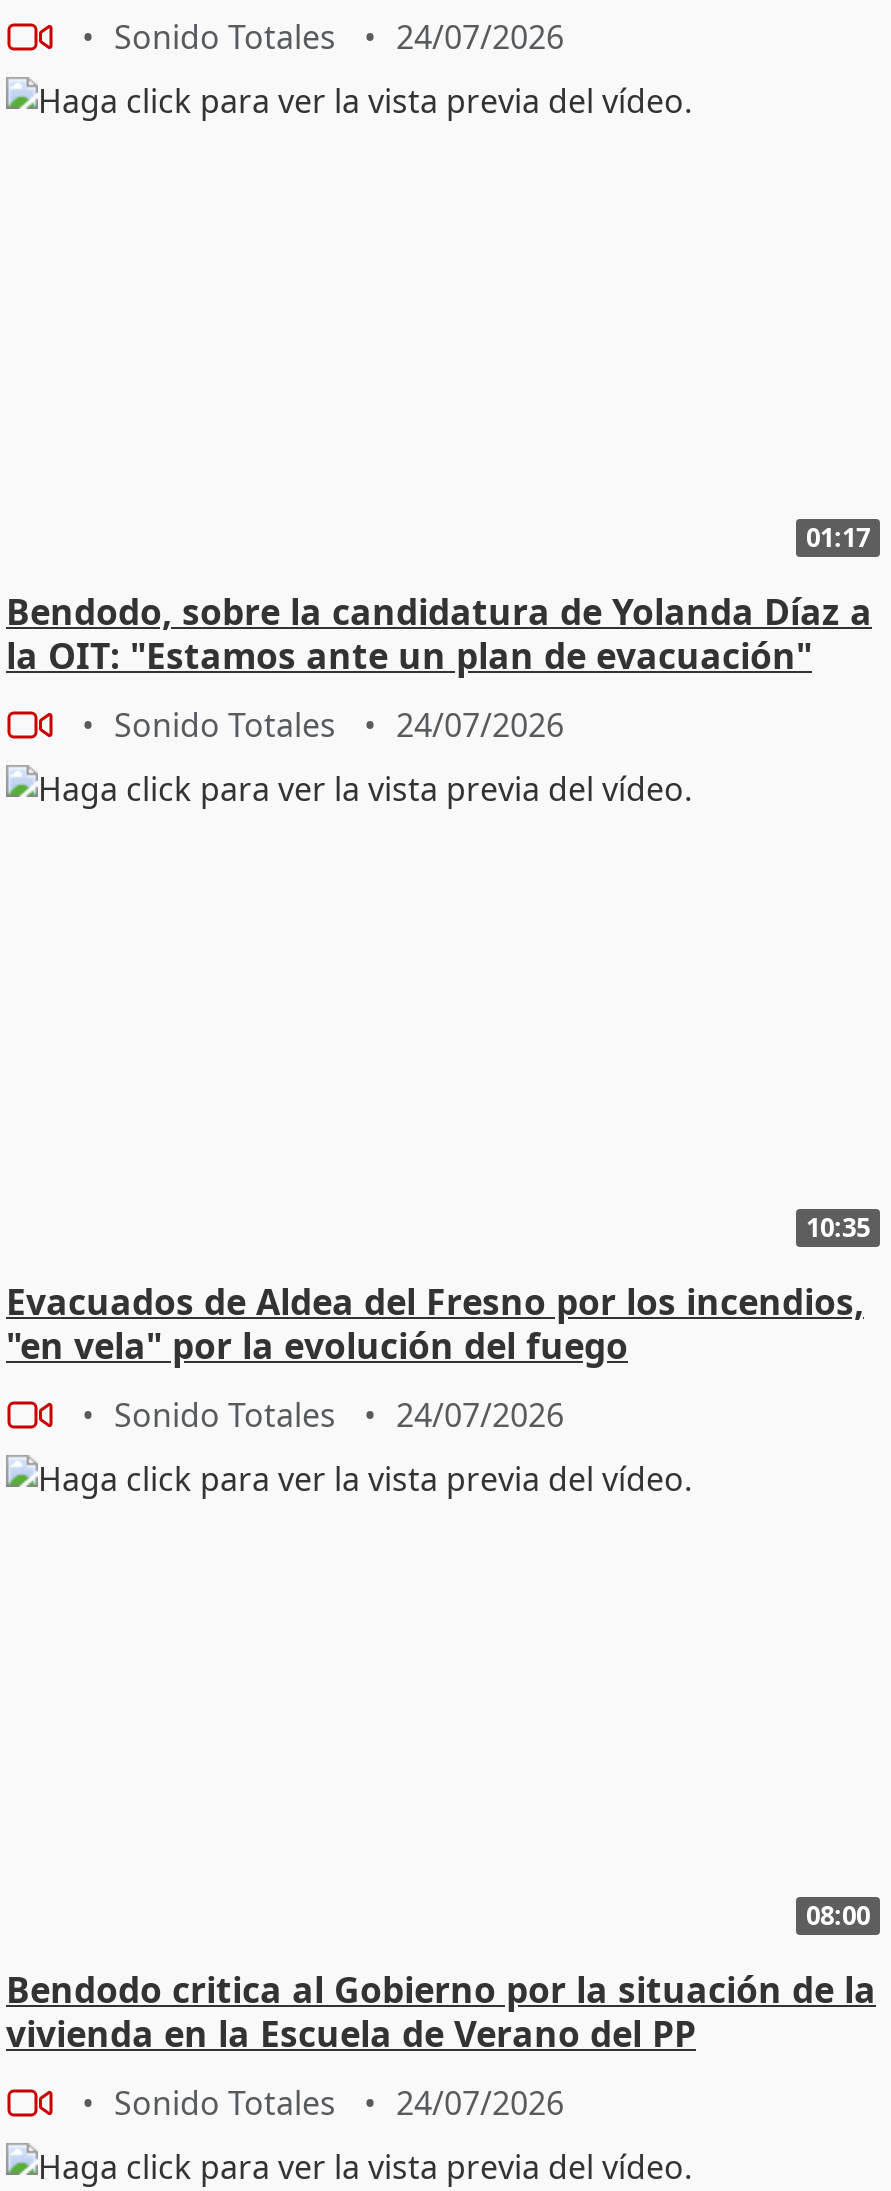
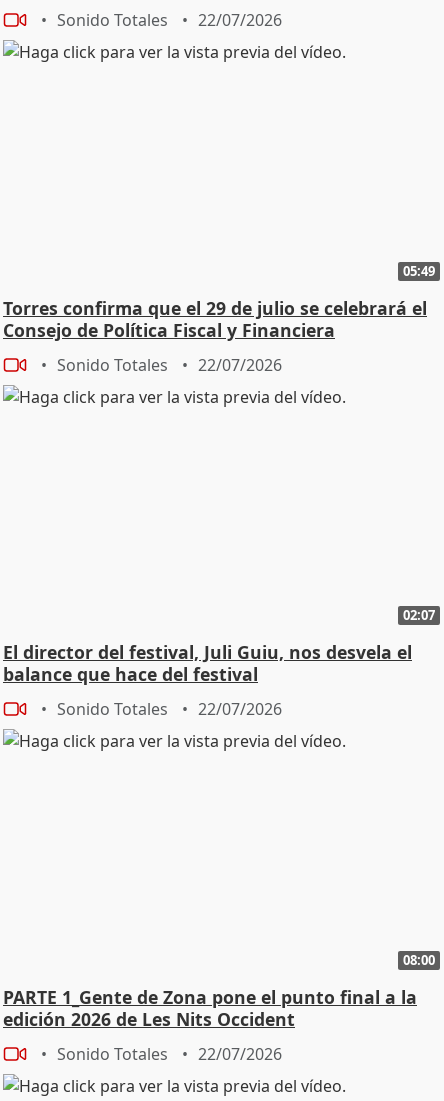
[114,14,564,58] Sonido Totales 24/07/2026 -> [57,9,282,31] Sonido Totales 22/07/2026
[806,520,870,556] 01:17 -> [403,262,435,280] 05:49
[6,588,872,680] Bendodo, sobre la candidatura de Yolanda Díaz a | la OIT: "Estamos ante un plan de evacuación" -> [3,296,427,342] Torres confirma que el 29 de julio se celebrará el | Consejo de Política Fiscal y Financiera
[114,704,564,748] Sonido Totales 24/07/2026 -> [57,354,282,376] Sonido Totales 22/07/2026
[806,1209,870,1245] 10:35 -> [403,606,435,624] 02:07
[6,1277,864,1369] Evacuados de Aldea del Fresno por los incendios, | "en vela" por la evolución del fuego -> [3,640,412,686] El director del festival, Juli Guiu, nos desvela el | balance que hace del festival
[114,1393,564,1437] Sonido Totales 24/07/2026 -> [57,698,282,720] Sonido Totales 22/07/2026
[6,1966,876,2058] Bendodo critica al Gobierno por la situación de la | vivienda en la Escuela de Verano del PP -> [3,985,417,1031] PARTE 1_Gente de Zona pone el punto final a la | edición 2026 de Les Nits Occident
[114,2082,564,2126] Sonido Totales 24/07/2026 -> [57,1043,282,1065] Sonido Totales 22/07/2026

